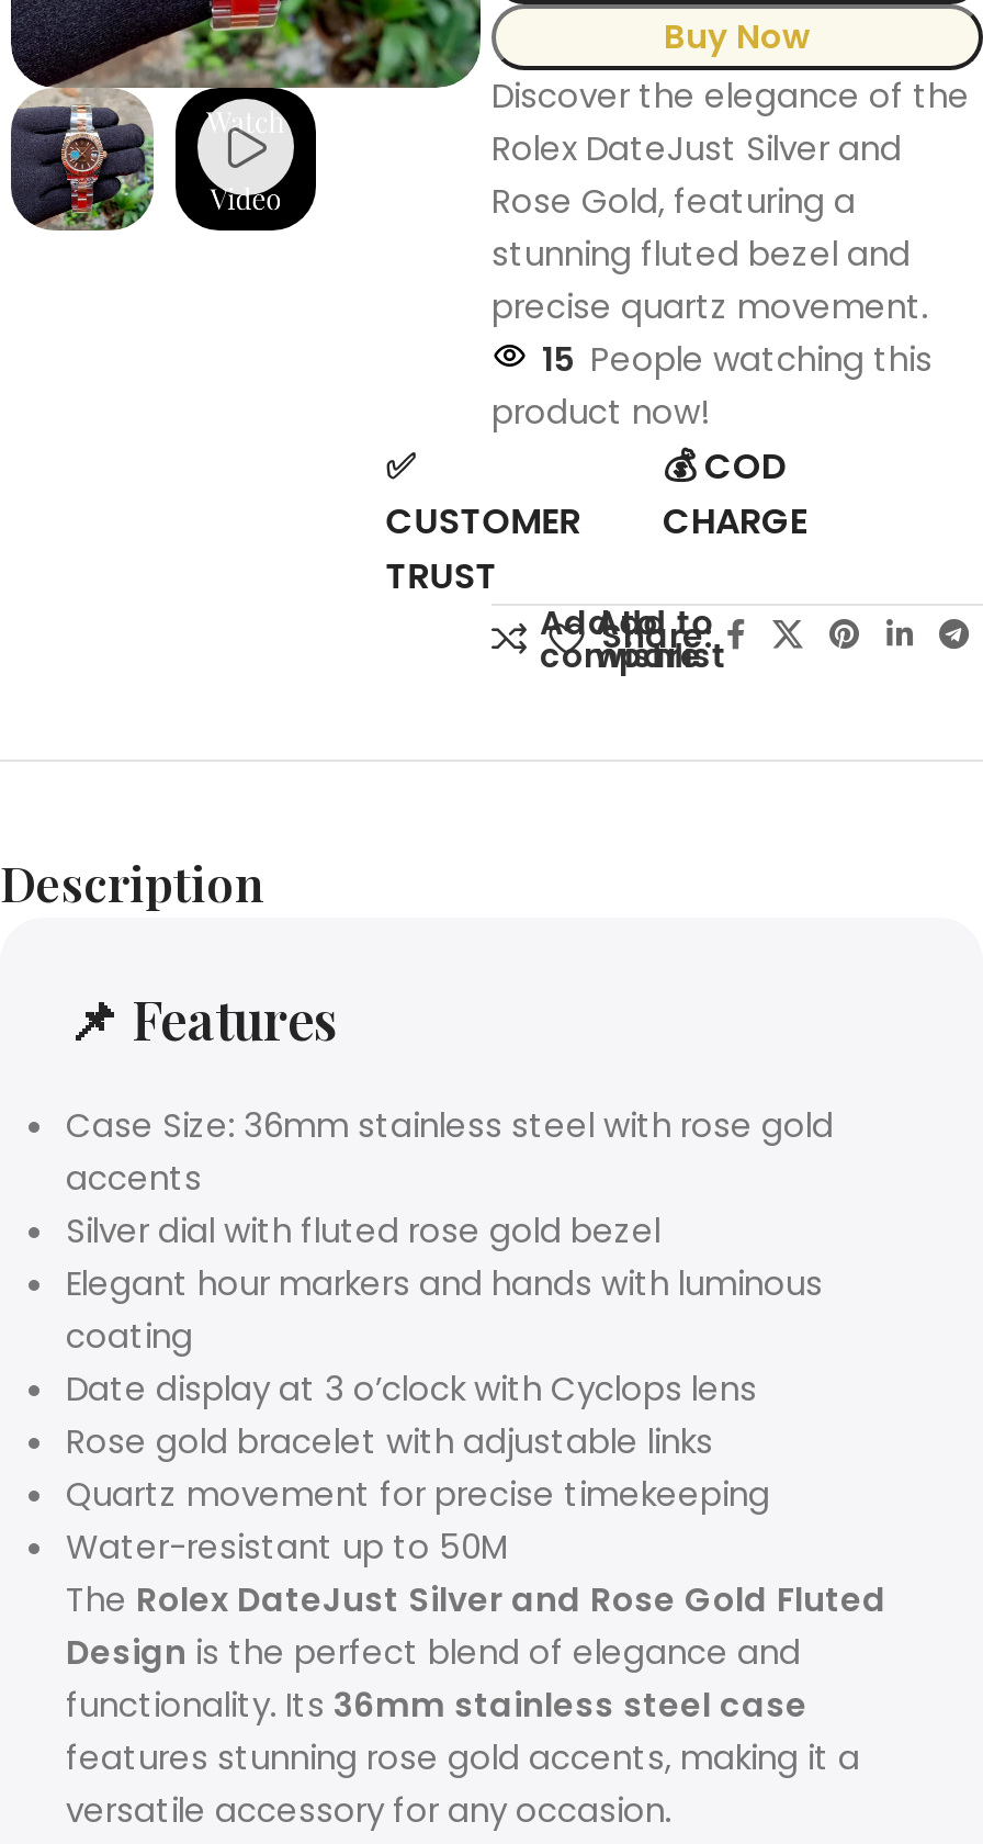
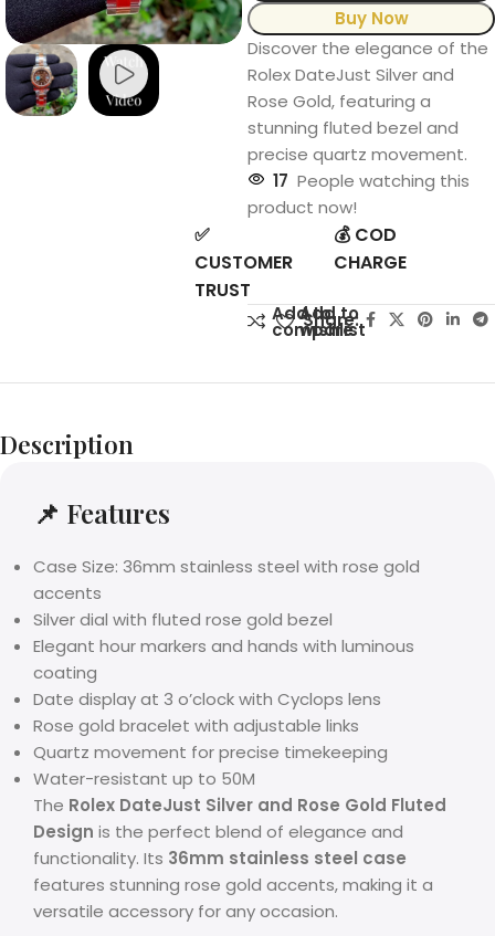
[542,336,933,382] 15 People watching this -> [273,169,470,192] 17 People watching this

